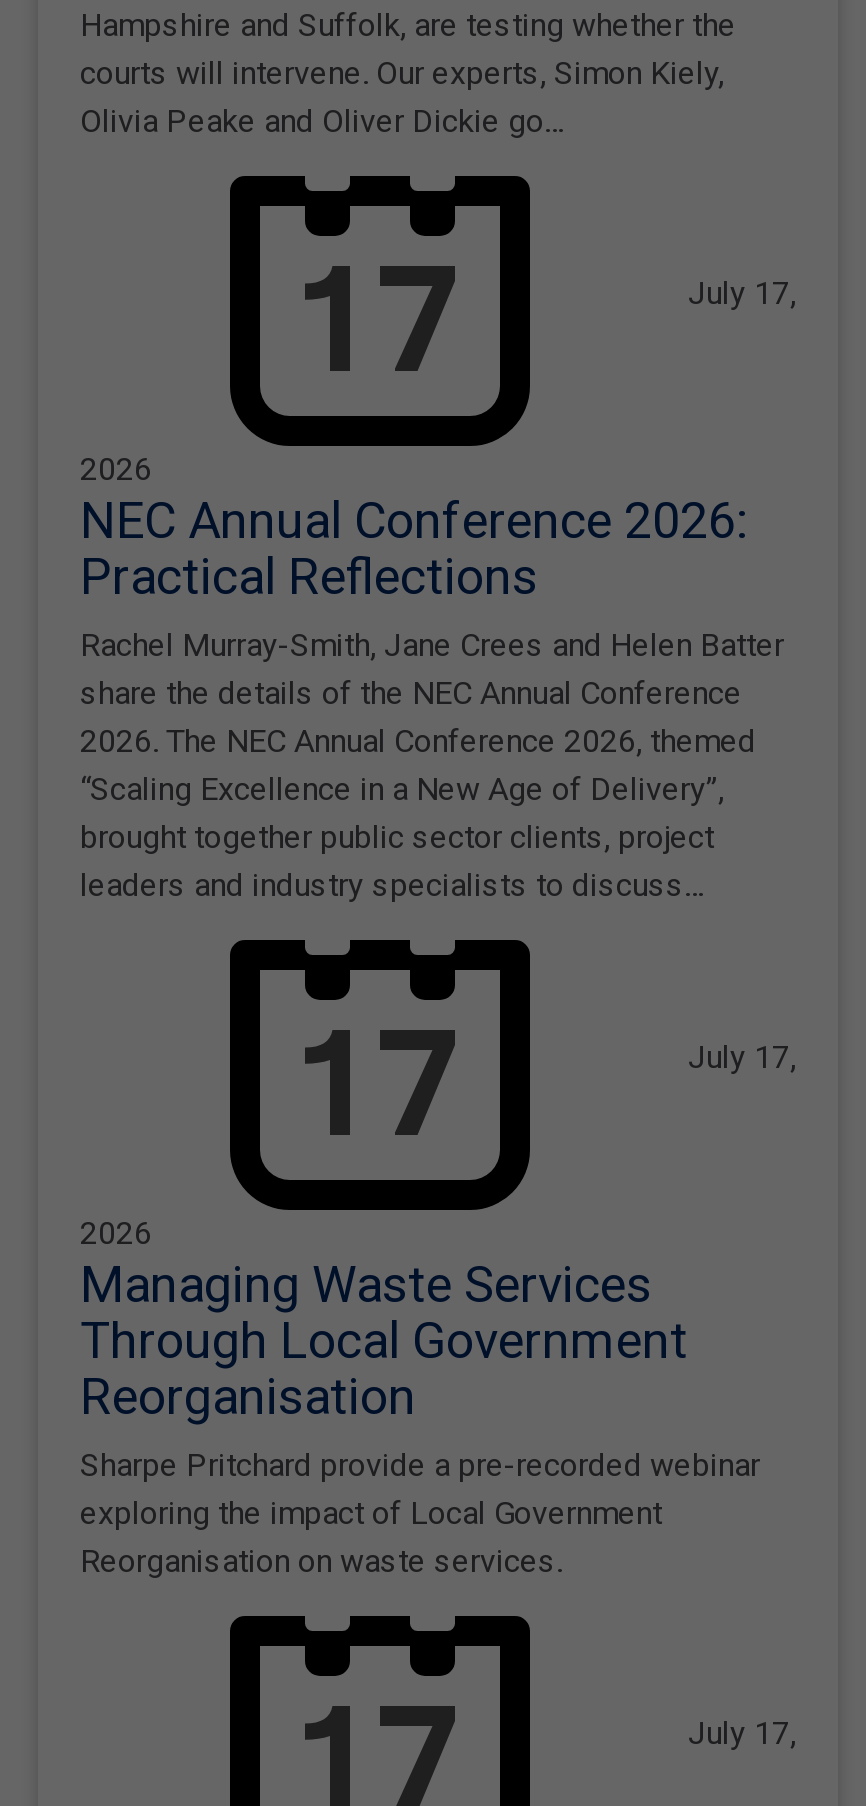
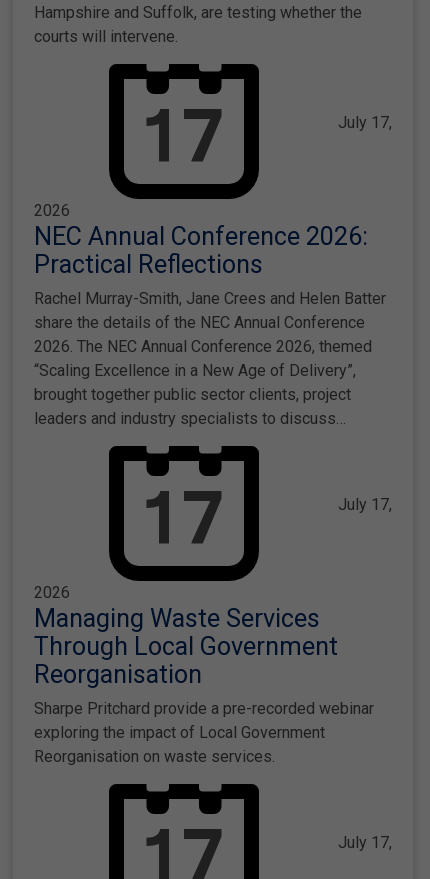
[80,53,724,139] courts will intervene. Our experts, Simon Kiely, | Olivia Peake and Oliver Dickie go… -> [34,27,178,46] courts will intervene.

